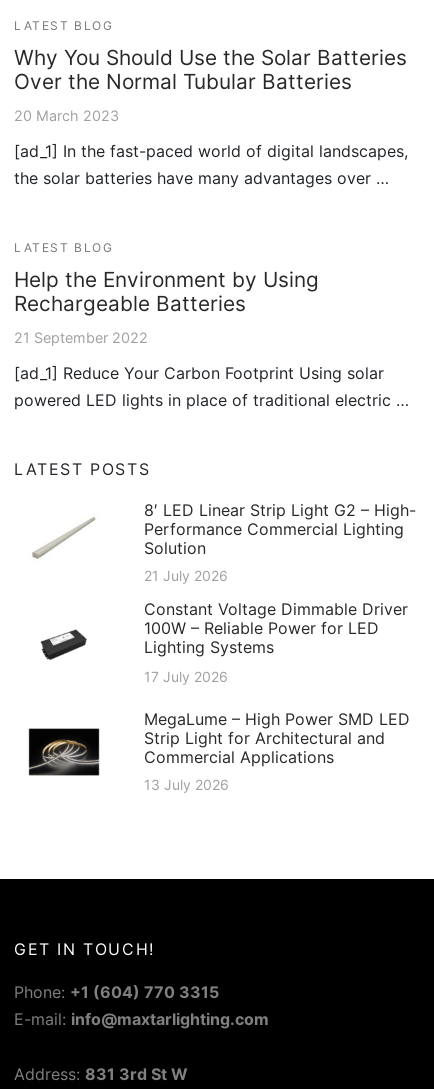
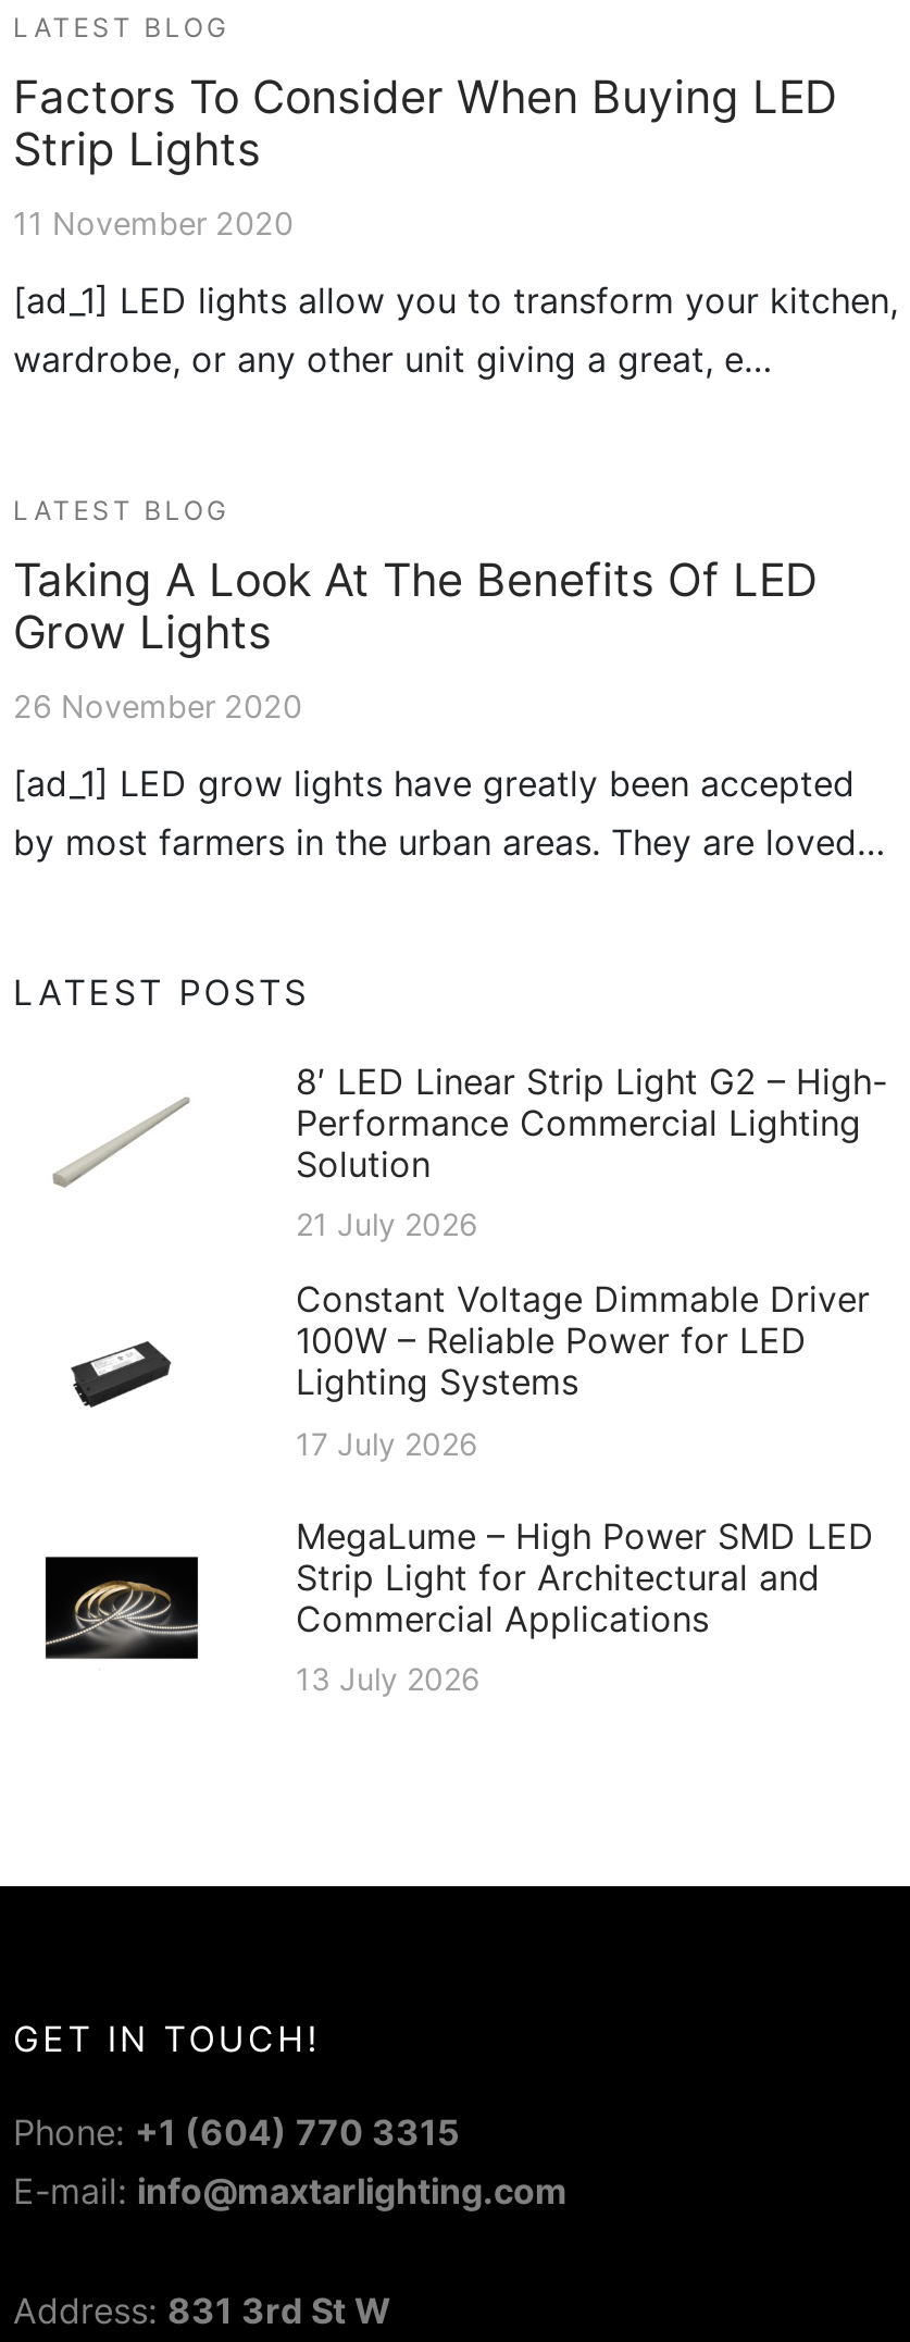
[14,45,407,94] Why You Should Use the Solar Batteries | Over the Normal Tubular Batteries -> [13,70,837,177] Factors To Consider When Buying LED | Strip Lights
[14,107,119,124] 20 March 2023 -> [13,205,294,242] 11 November 2020
[14,141,408,188] [ad_1] In the fast-paced world of digital landscapes, | the solar batteries have many advantages over … -> [13,279,898,381] [ad_1] LED lights allow you to transform your kitchen, | wardrobe, or any other unit giving a great, e…
[14,267,319,316] Help the Environment by Using | Rechargeable Batteries -> [13,553,818,660] Taking A Look At The Benefits Of LED | Grow Lights
[14,329,148,346] 21 September 2022 -> [13,688,302,725] 26 November 2020
[14,363,409,410] [ad_1] Reduce Your Carbon Footprint Using solar | powered LED lights in place of traditional electric … -> [13,762,885,864] [ad_1] LED grow lights have greatly been accepted | by most farmers in the urban areas. They are loved…

